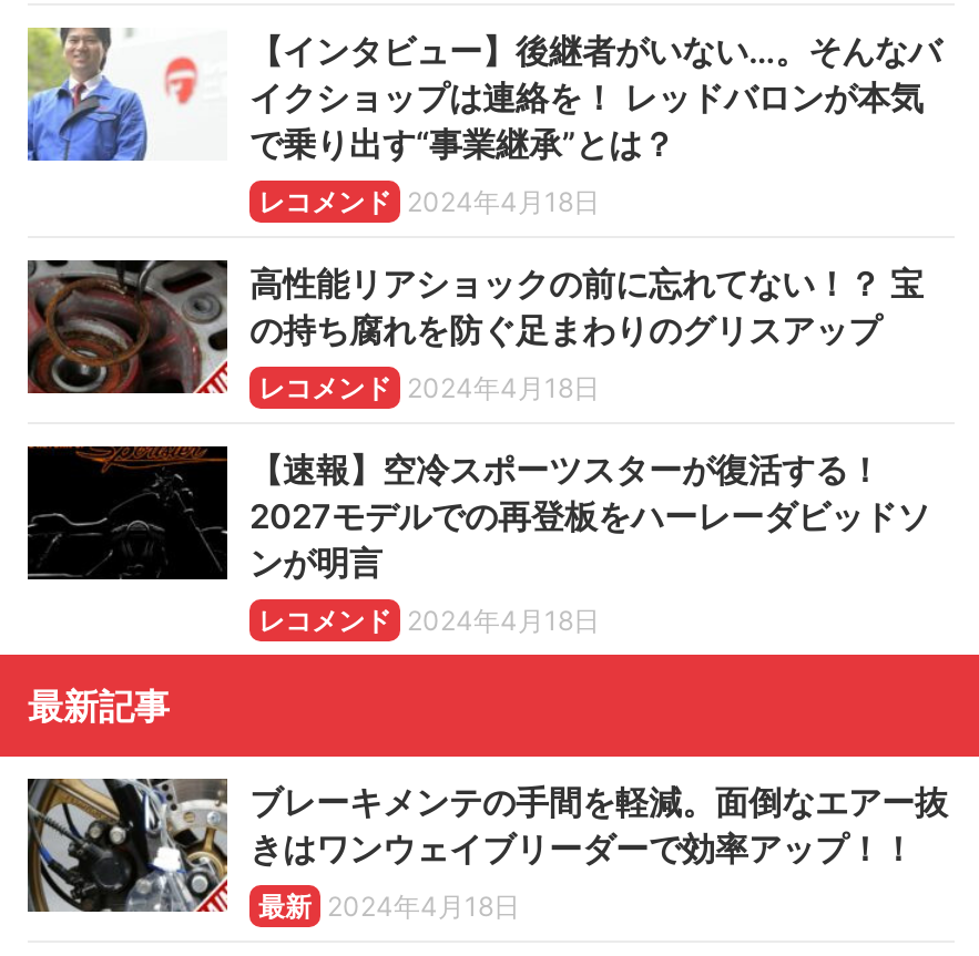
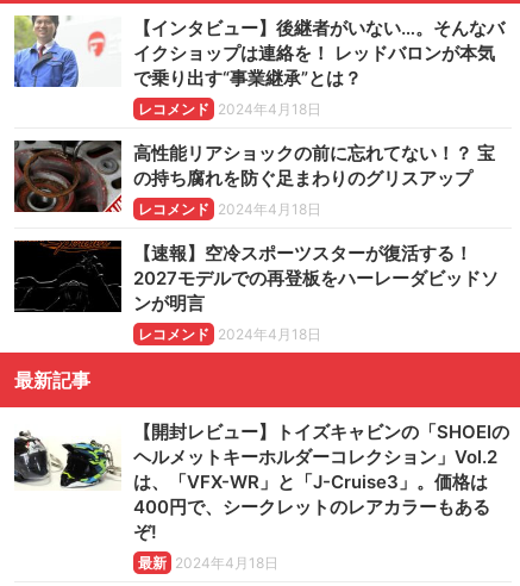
[26,777,948,914] [image] | ブレーキメンテの手間を軽減。面倒なエアー抜 | きはワンウェイブリーダーで効率アップ！！ -> [14,421,509,544] [image] | 【開封レビュー】トイズキャビンの「SHOEIの | ヘルメットキーホルダーコレクション」Vol.2 | は、「VFX-WR」と「J-Cruise3」。価格は | 400円で、シークレットのレアカラーもある | ぞ!

